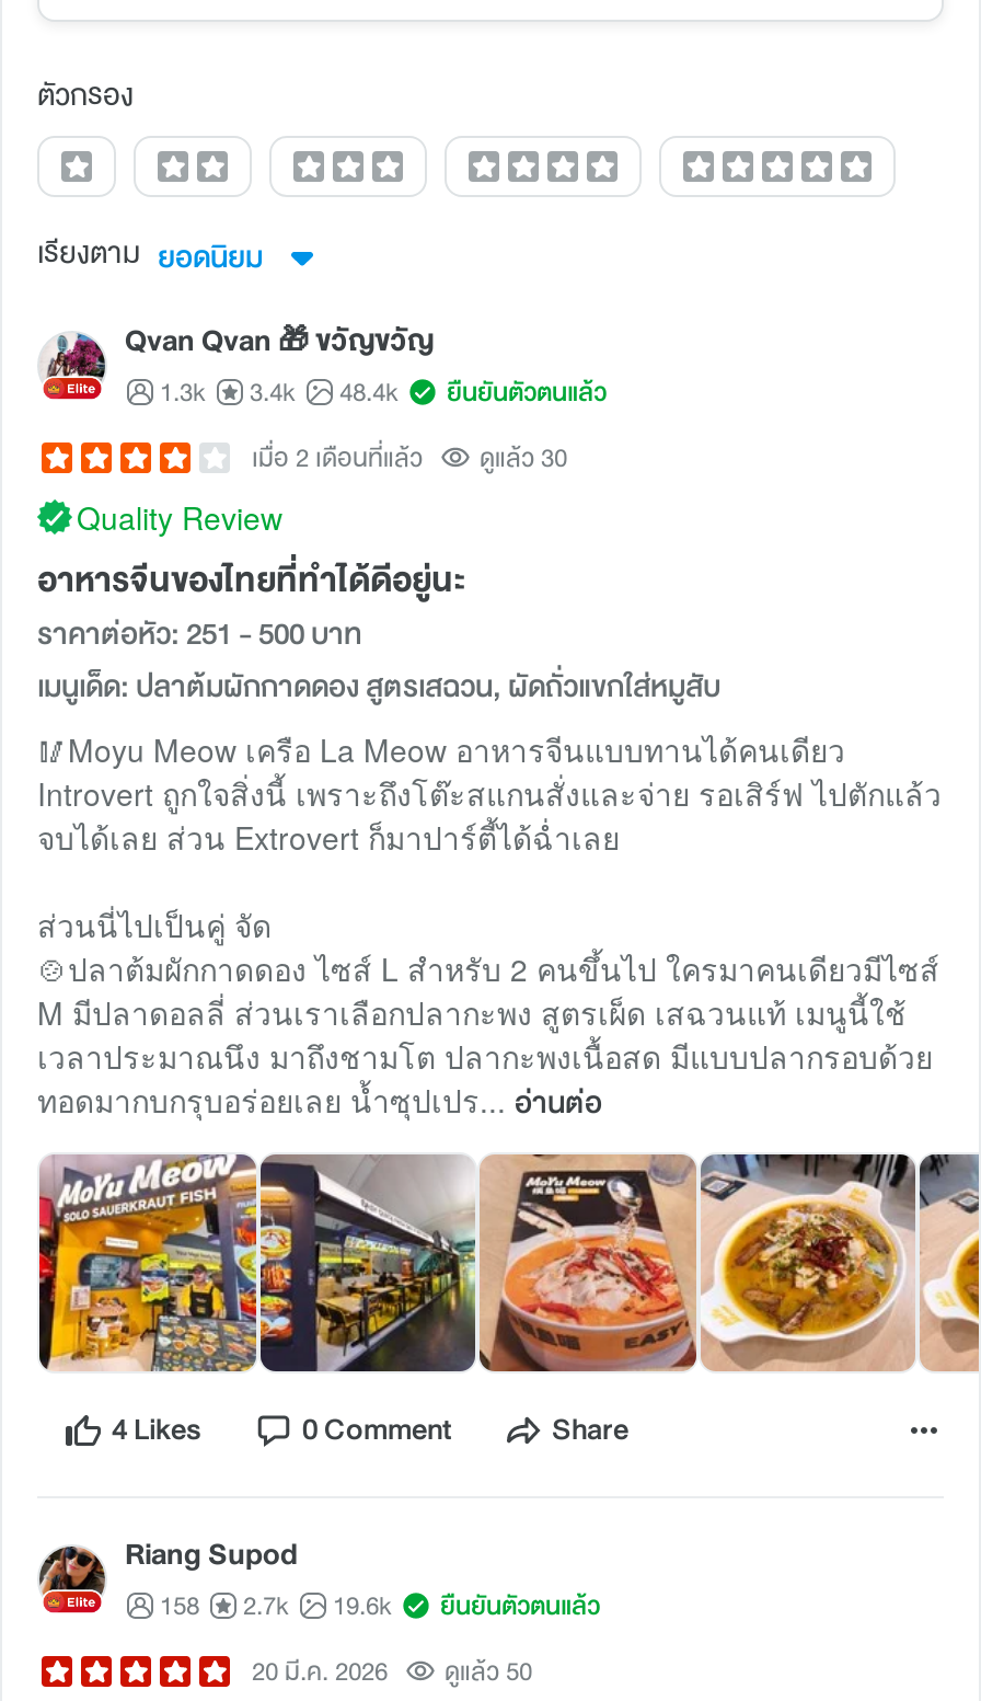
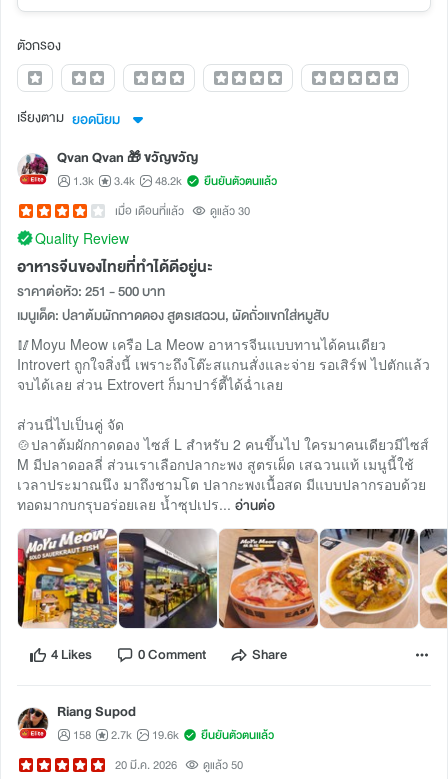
[160,372,607,412] 1.3k 3.4k 48.4k ยืนยันตัวตนแล้ว -> [73,172,277,190] 1.3k 3.4k 48.2k ยืนยันตัวตนแล้ว
[252,438,423,478] เมื่อ 2 เดือนที่แล้ว -> [115,202,184,220] เมื่อ เดือนที่แล้ว

